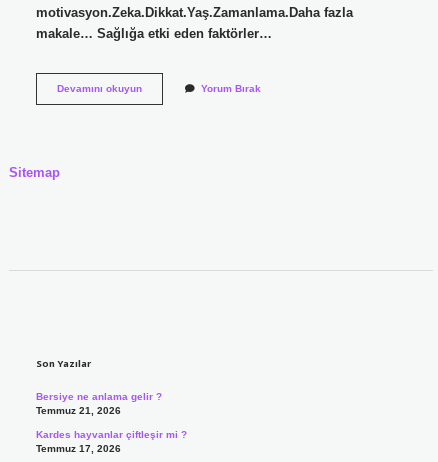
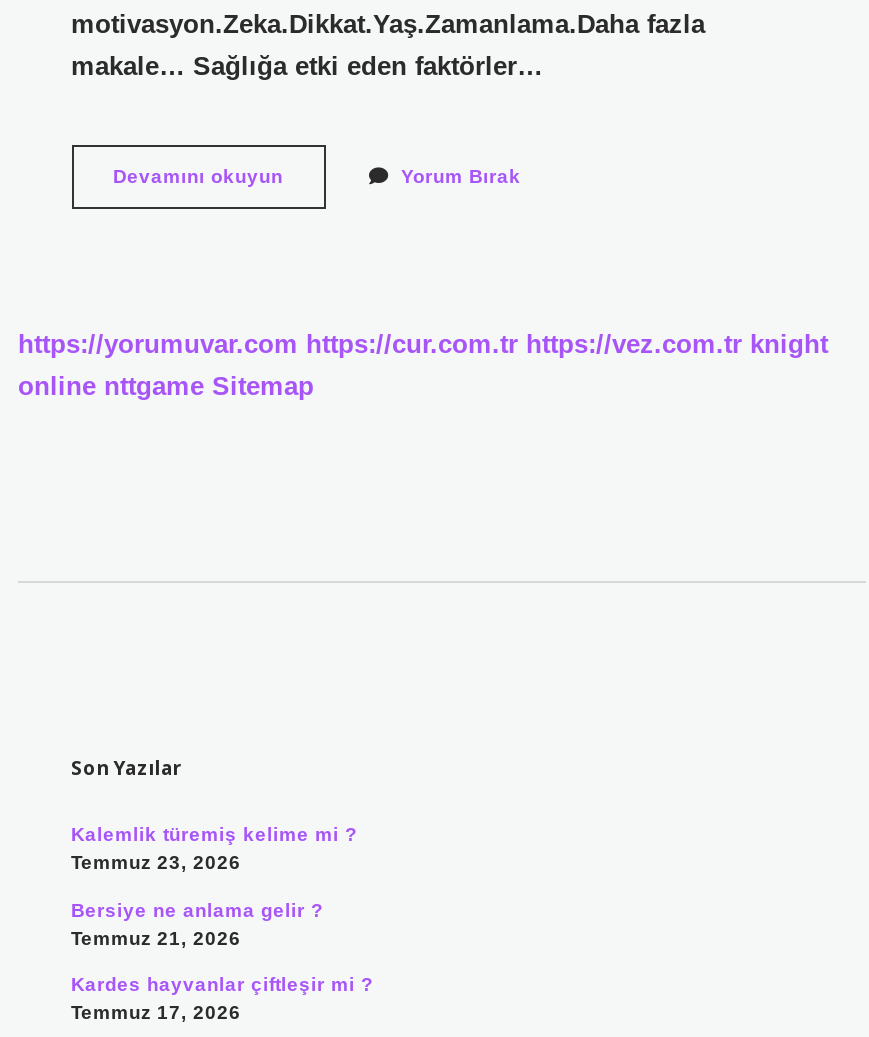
[9,165,60,180] Sitemap -> [18,330,828,402] https://yorumuvar.com https://cur.com.tr https://vez.com.tr knight | online nttgame Sitemap
none -> [71,824,357,874] Kalemlik türemiş kelime mi ? | Temmuz 23, 2026

